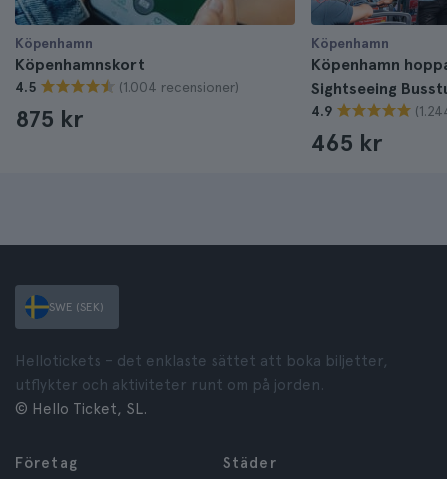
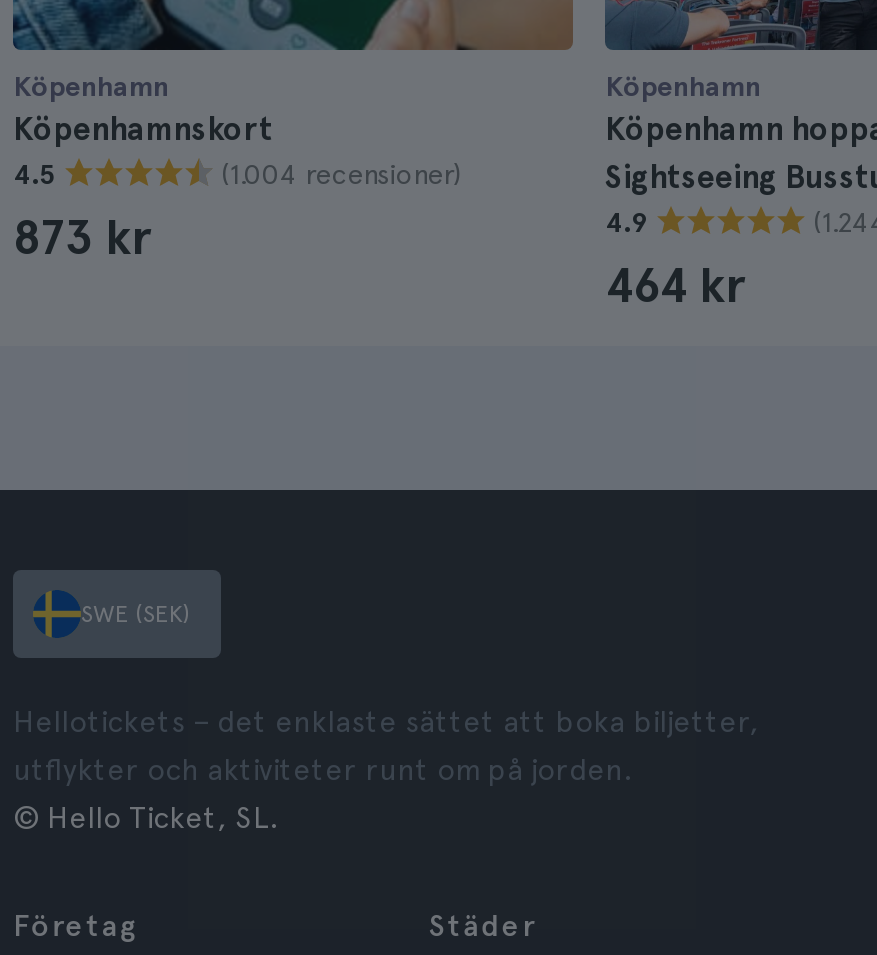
[15,104,83,133] 875 kr -> [13,208,151,266] 873 kr
[311,128,382,157] 465 kr -> [605,256,745,314] 464 kr

